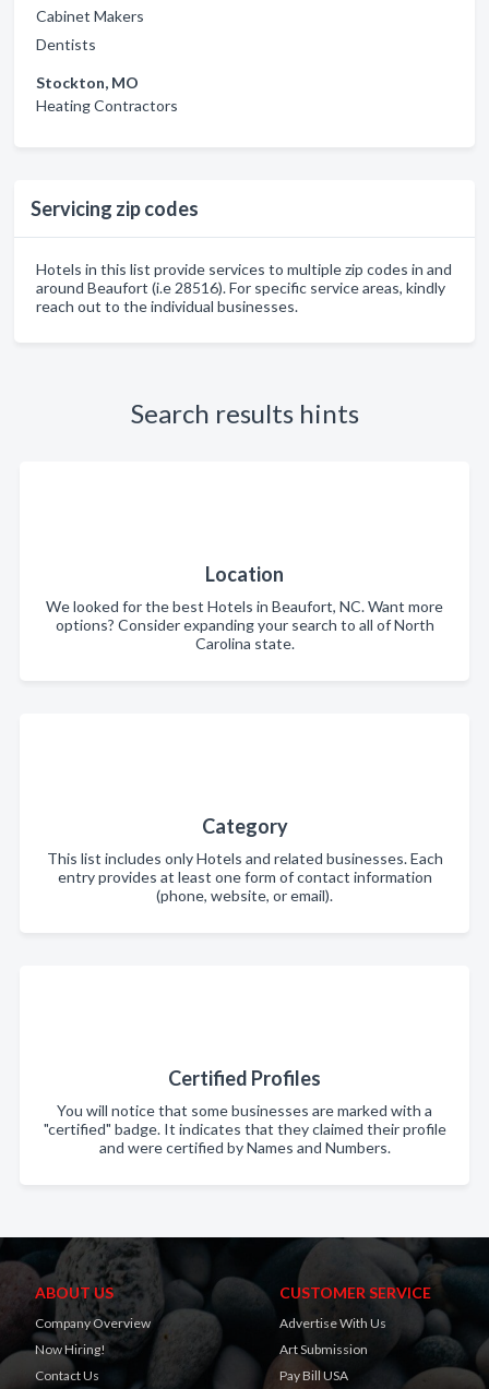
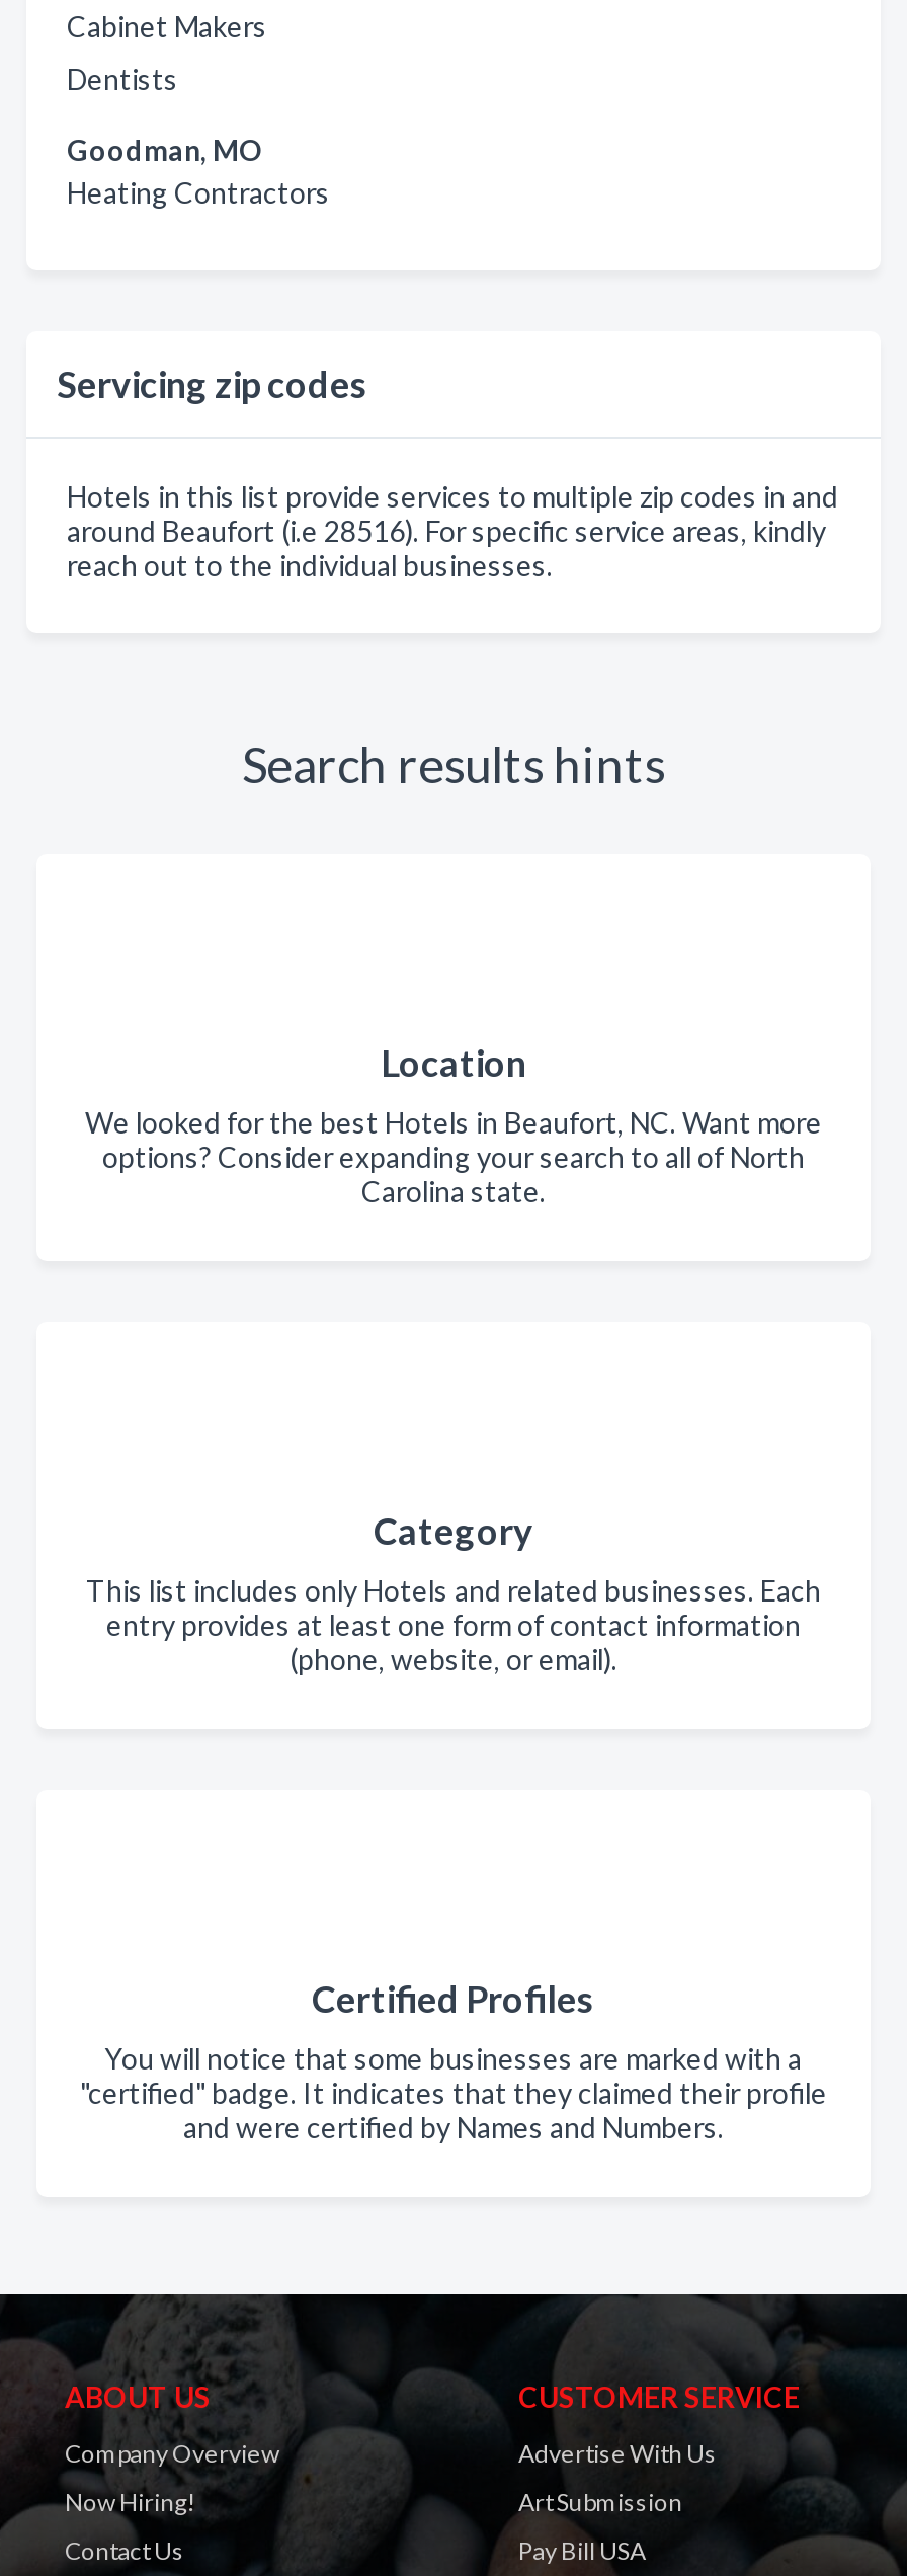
[36,73,139,92] Stockton, MO -> [67,133,263,167] Goodman, MO

